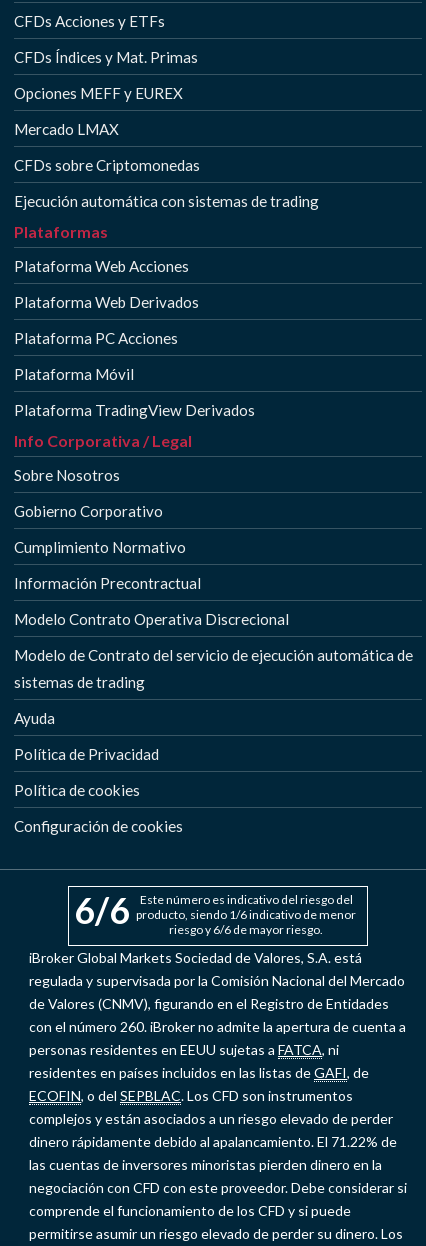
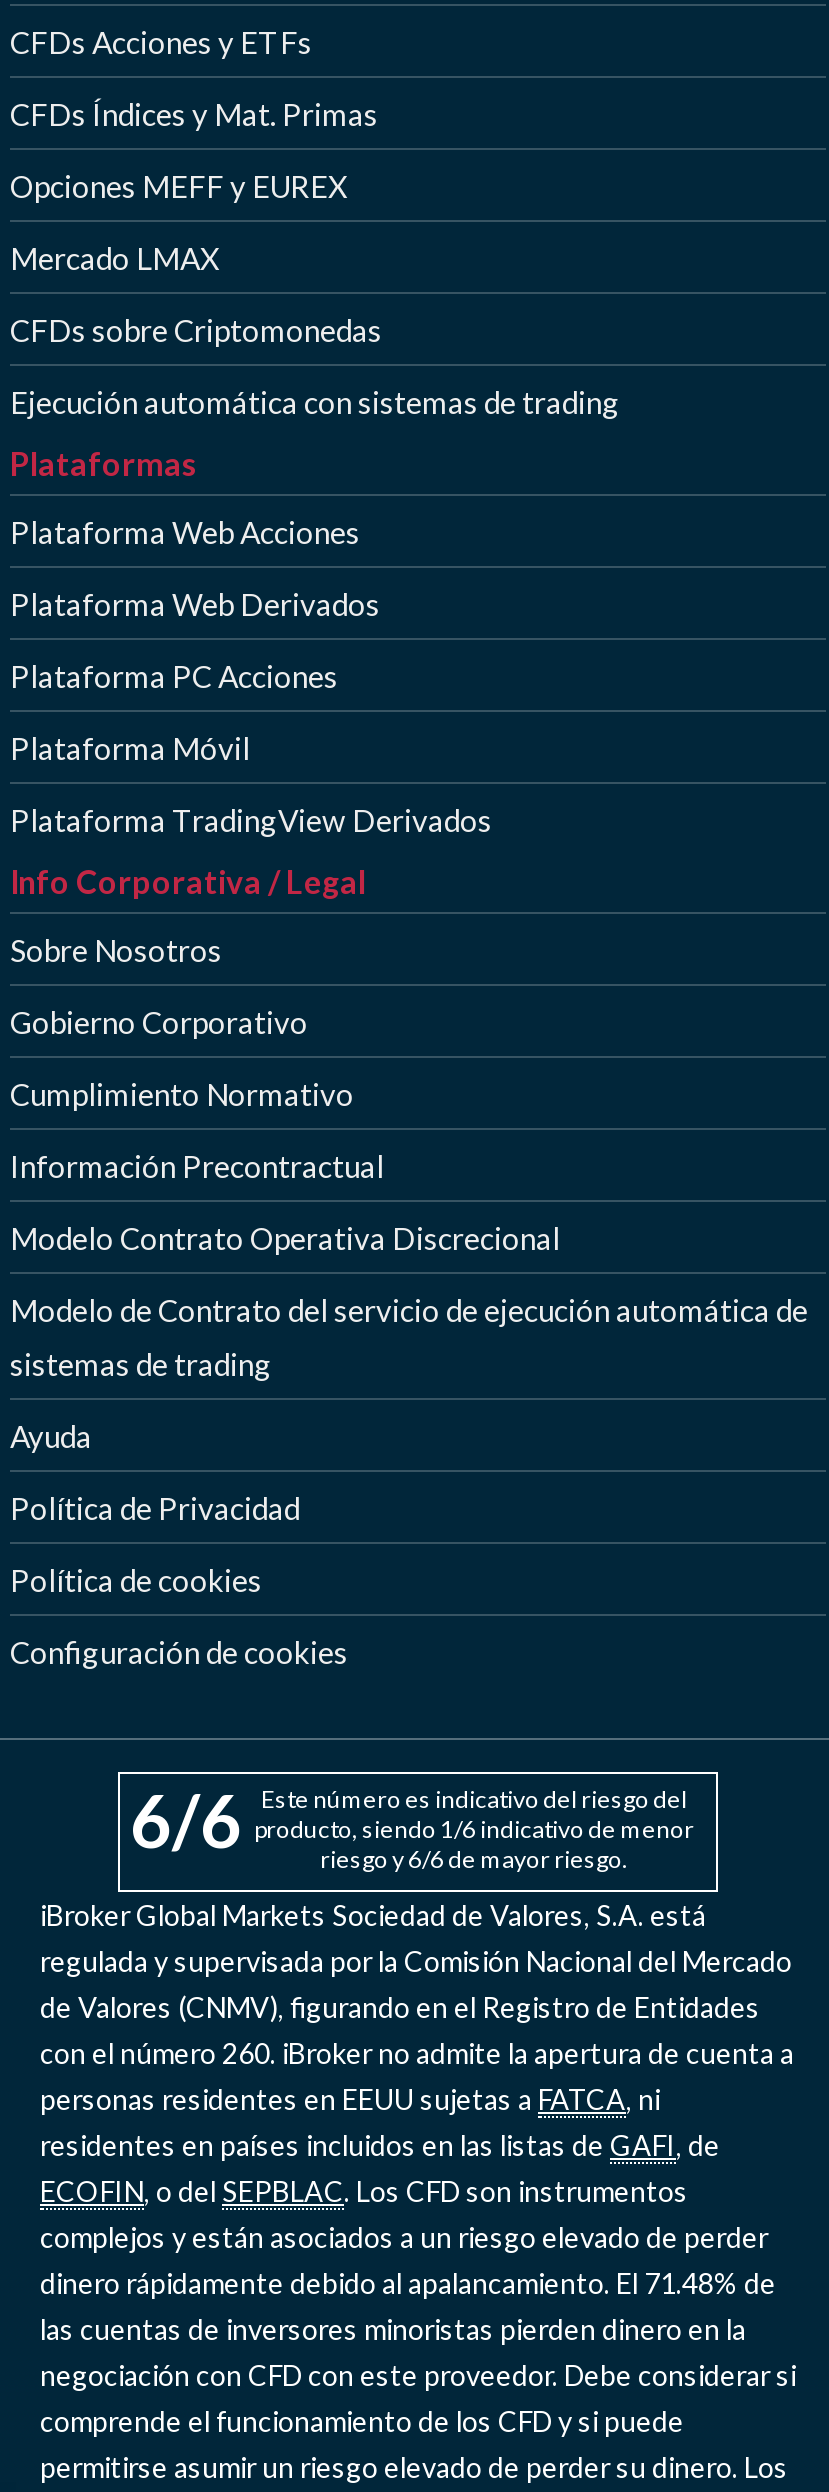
[29,1133,397,1150] dinero rápidamente debido al apalancamiento. El 71.22% de -> [40,2266,776,2300] dinero rápidamente debido al apalancamiento. El 71.48% de

